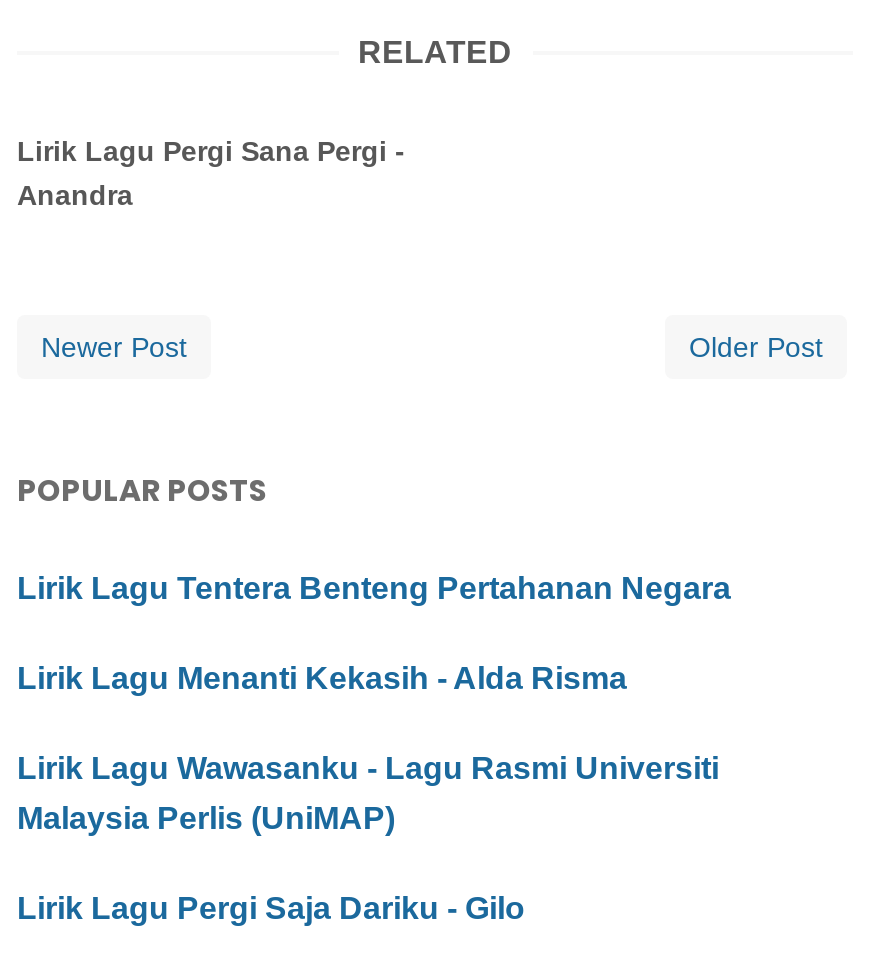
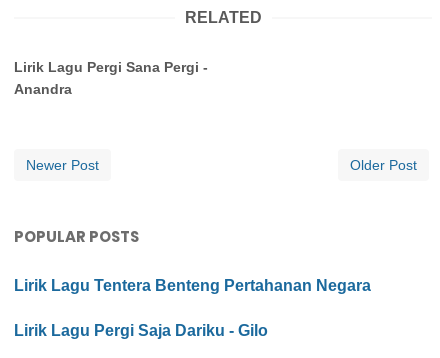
[17,662,719,836] Lirik Lagu Menanti Kekasih - Alda Risma | Lirik Lagu Wawasanku - Lagu Rasmi Universiti | Malaysia Perlis (UniMAP) -> none

